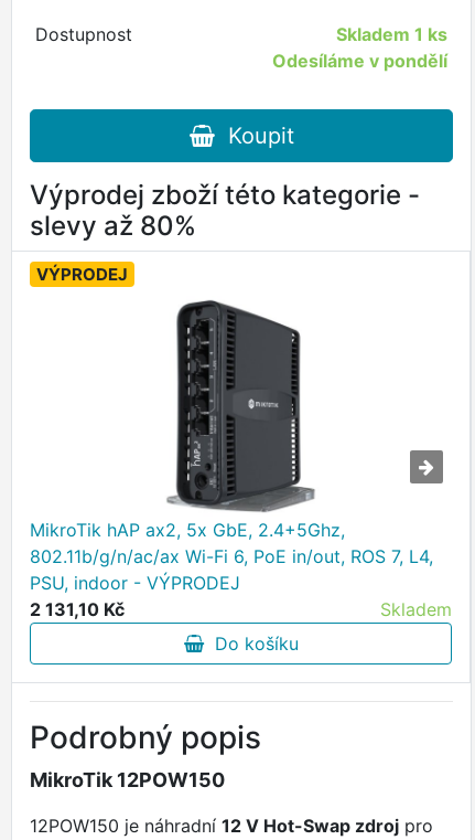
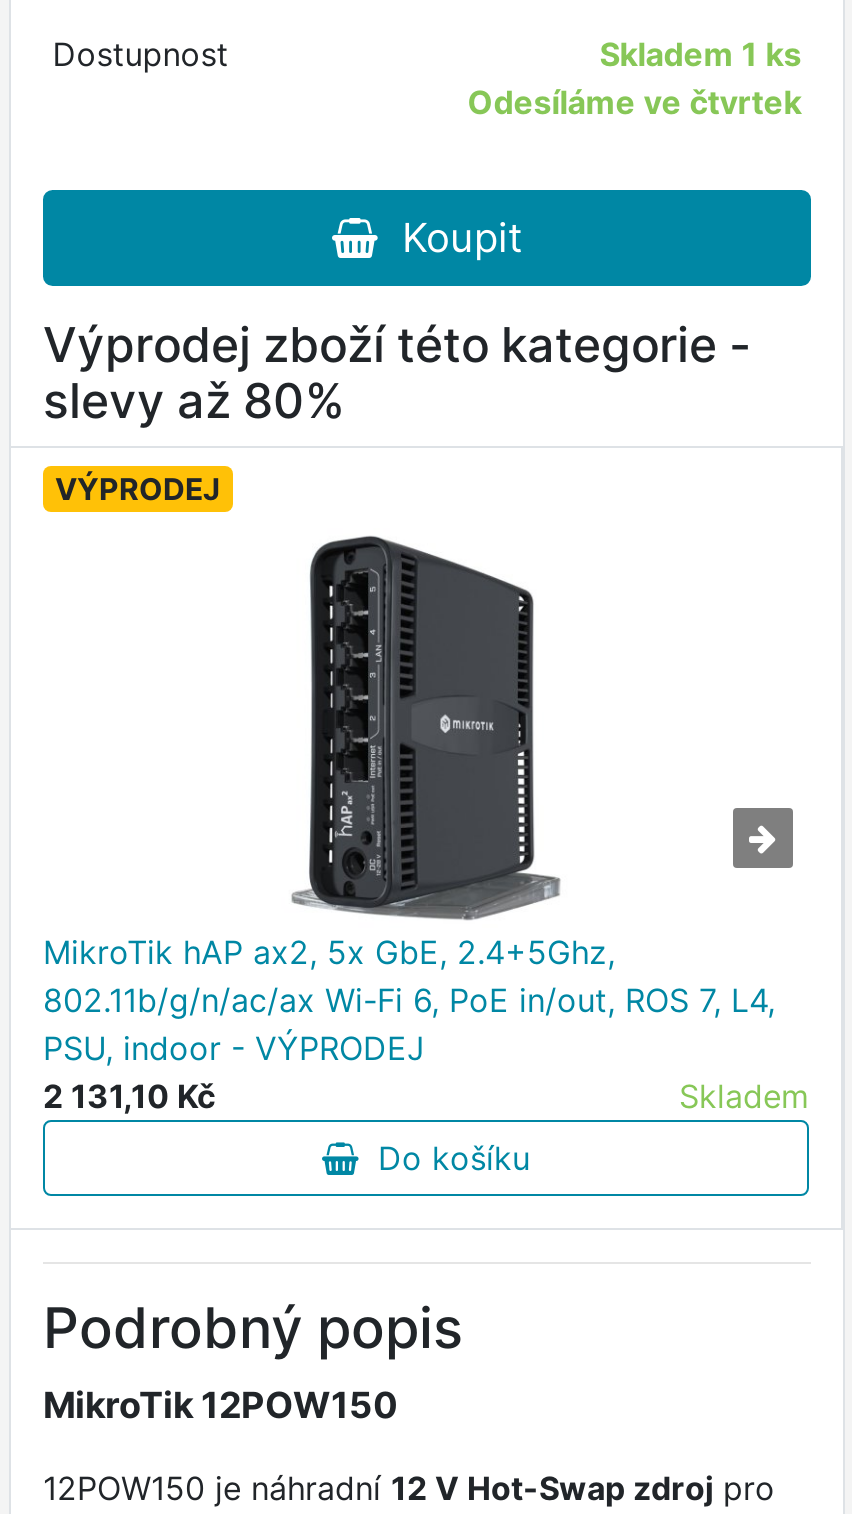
[272,50,448,72] Odesíláme v pondělí -> [467,82,801,122] Odesíláme ve čtvrtek

